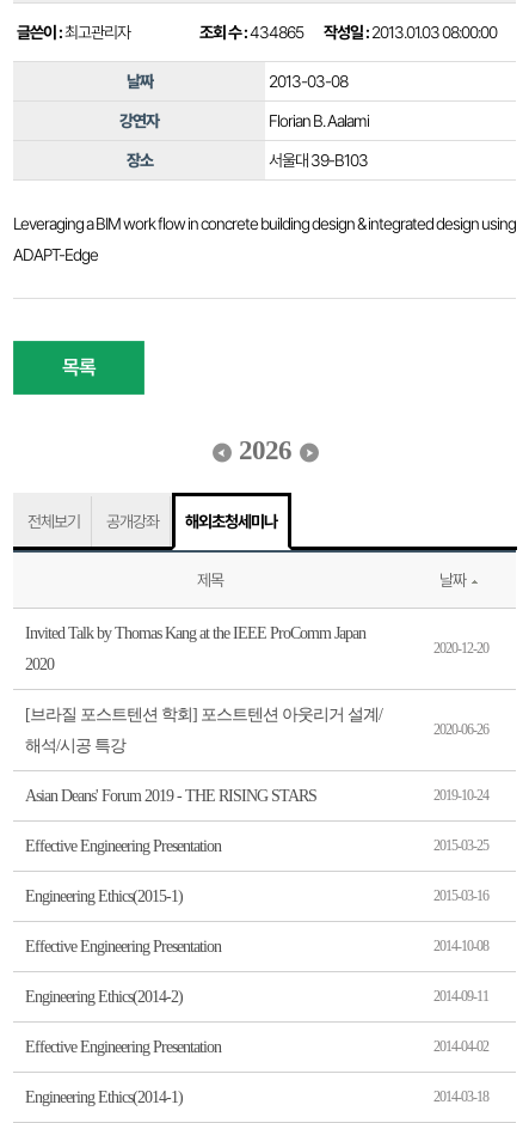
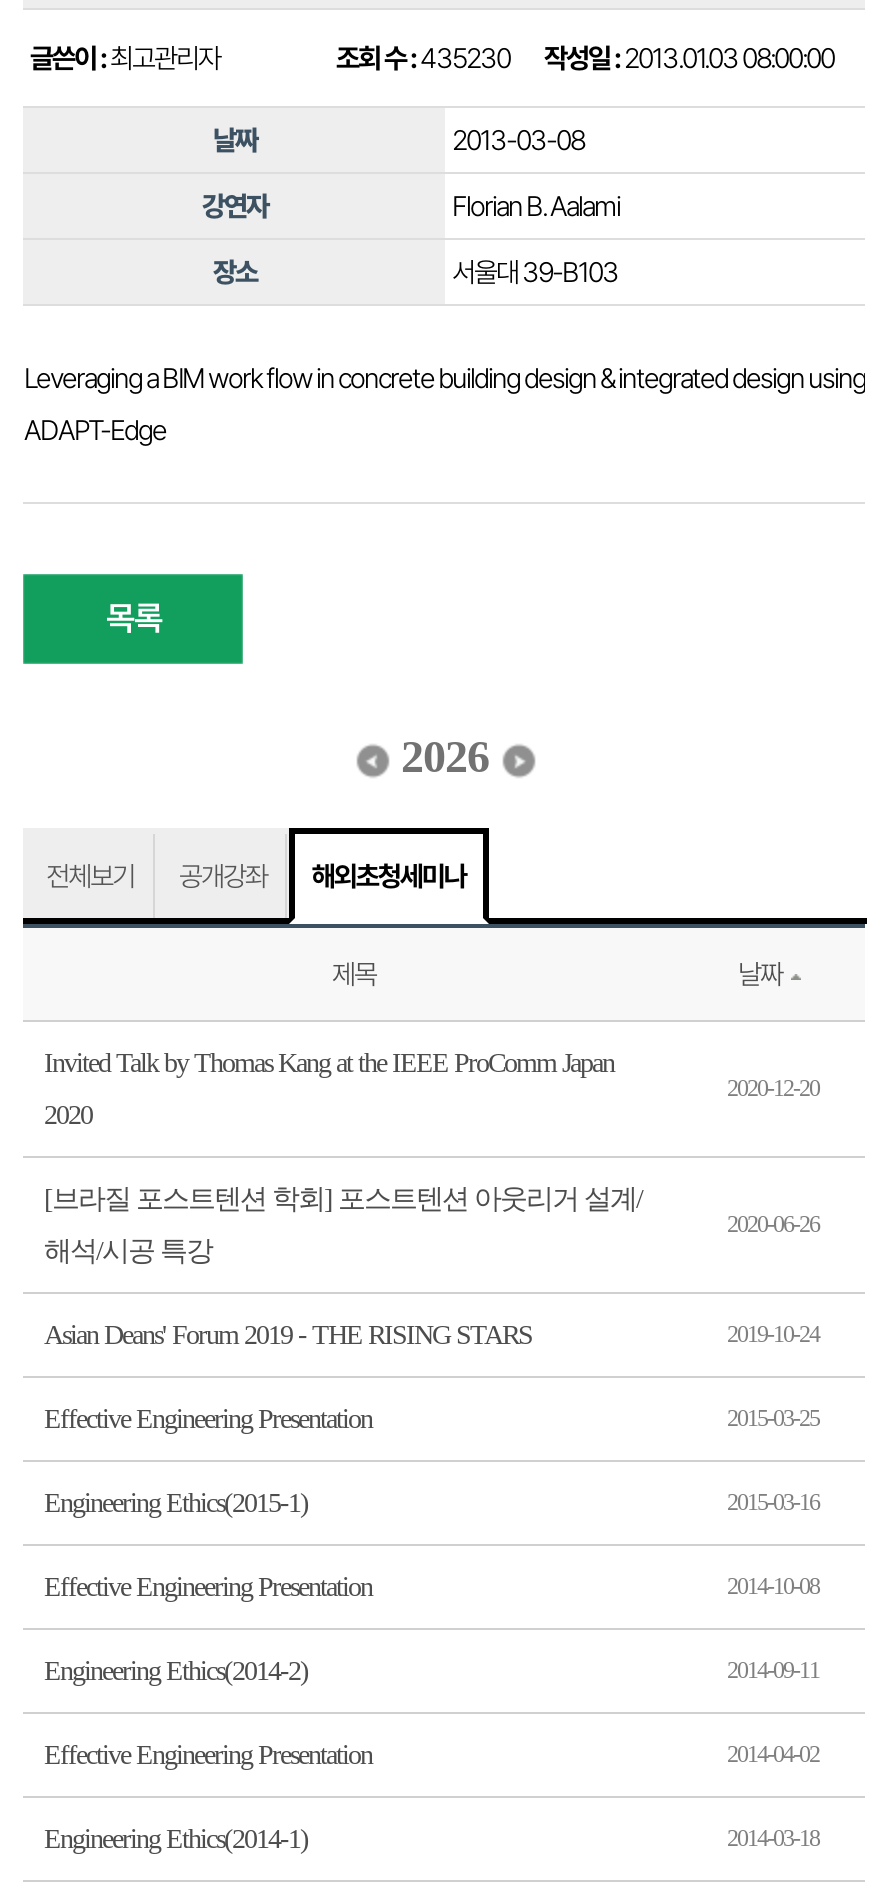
[200,23,497,42] 조회 수 :434865 작성일 : 2013.01.03 08:00:00 -> [336,42,834,74] 조회 수 :435230 작성일 : 2013.01.03 08:00:00

